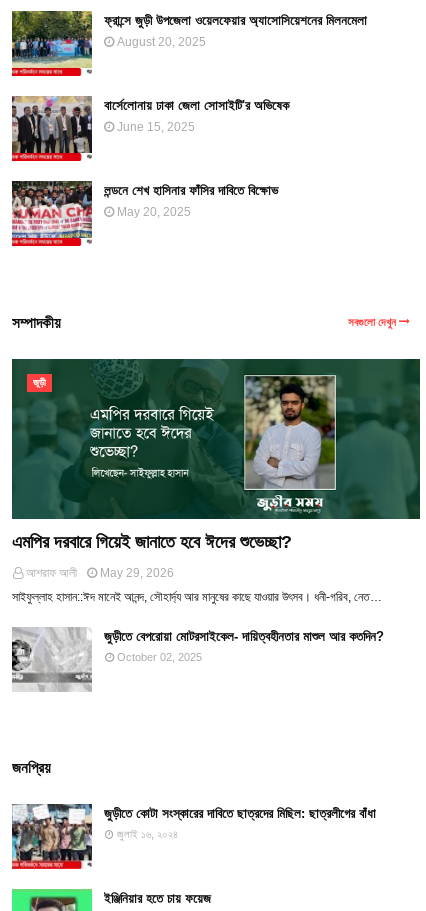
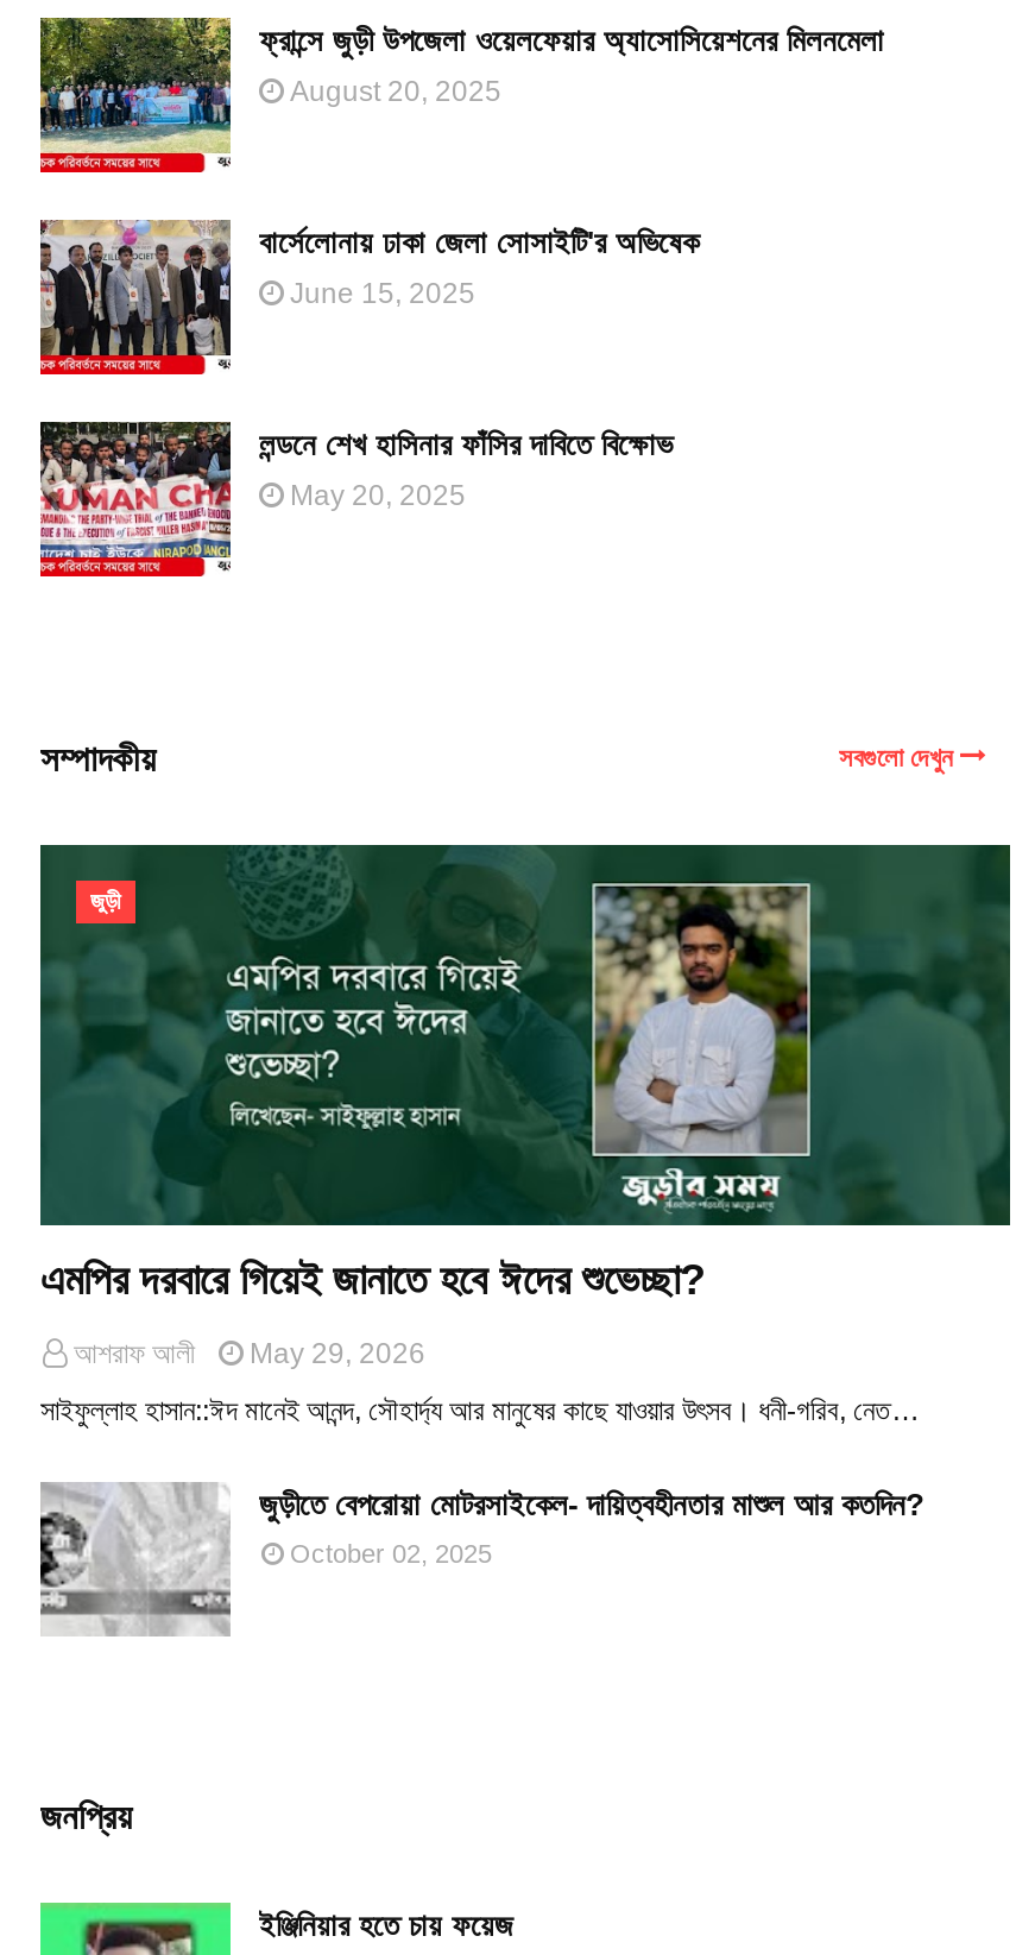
[11,803,376,870] [image] | জুড়ীতে কোটা সংস্কারের দাবিতে ছাত্রদের মিছিল: ছাত্রলীগের বাঁধা | জুলাই ১৬, ২০২৪ -> none

